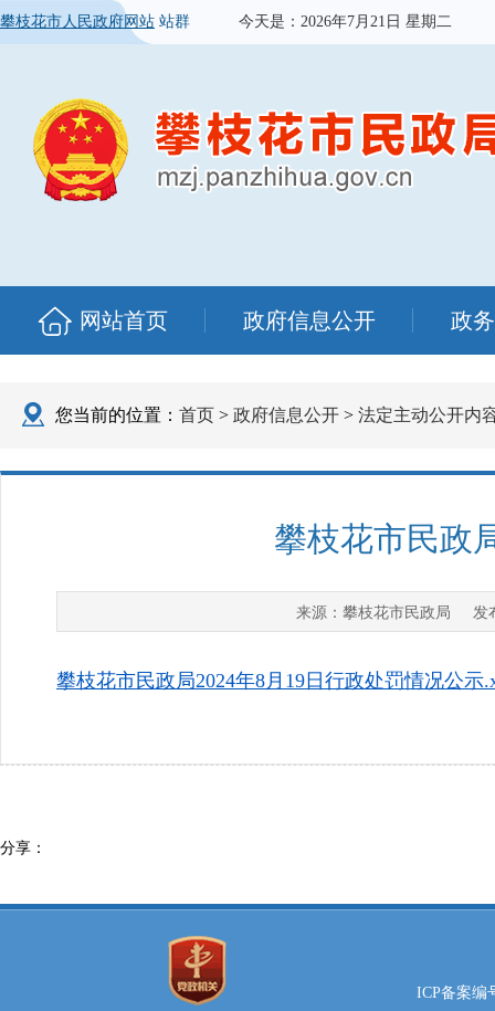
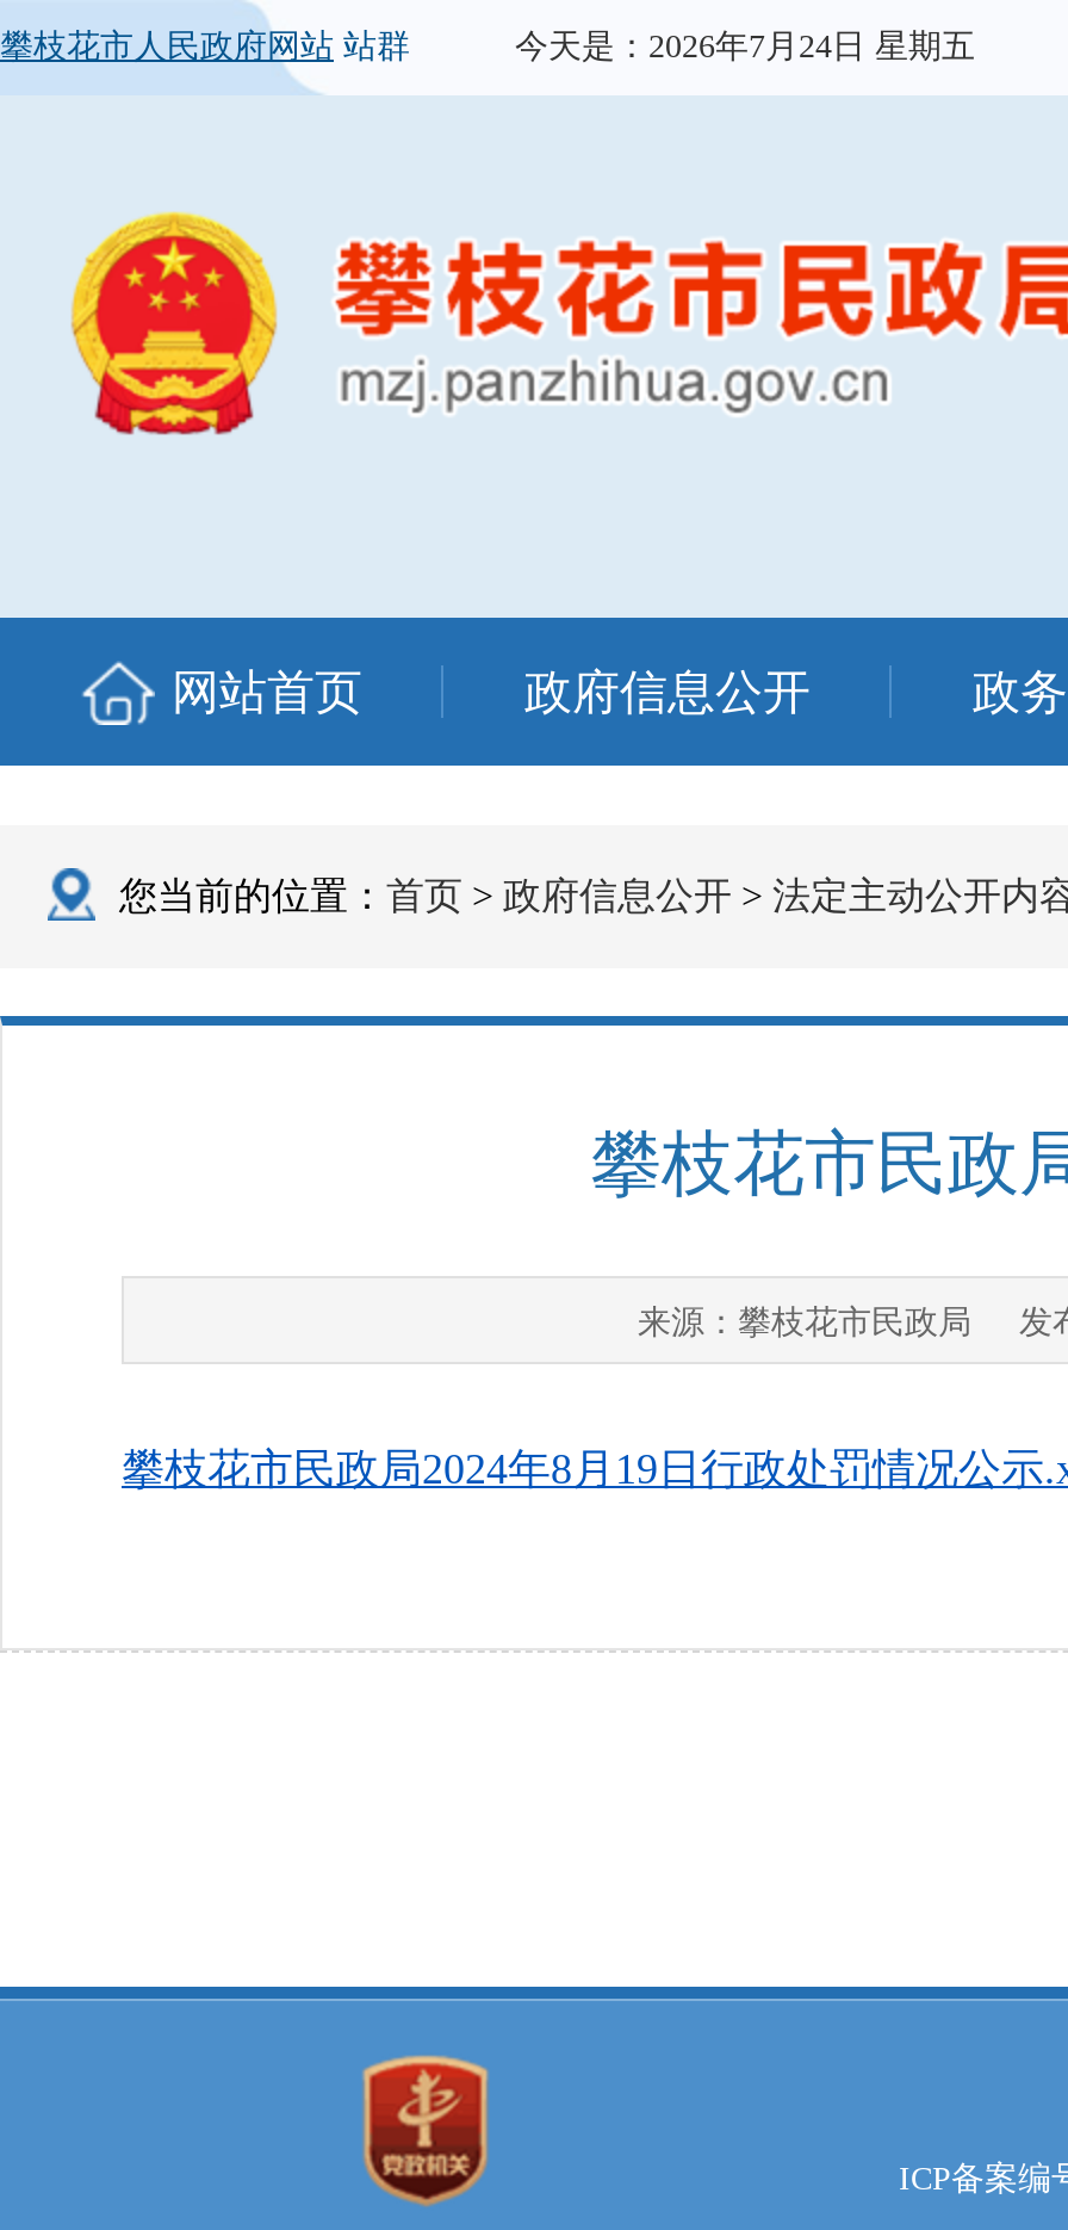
[239,13,452,30] 今天是：2026年7月21日 星期二 -> [515,29,975,64] 今天是：2026年7月24日 星期五
[0,840,46,856] 分享： -> none

